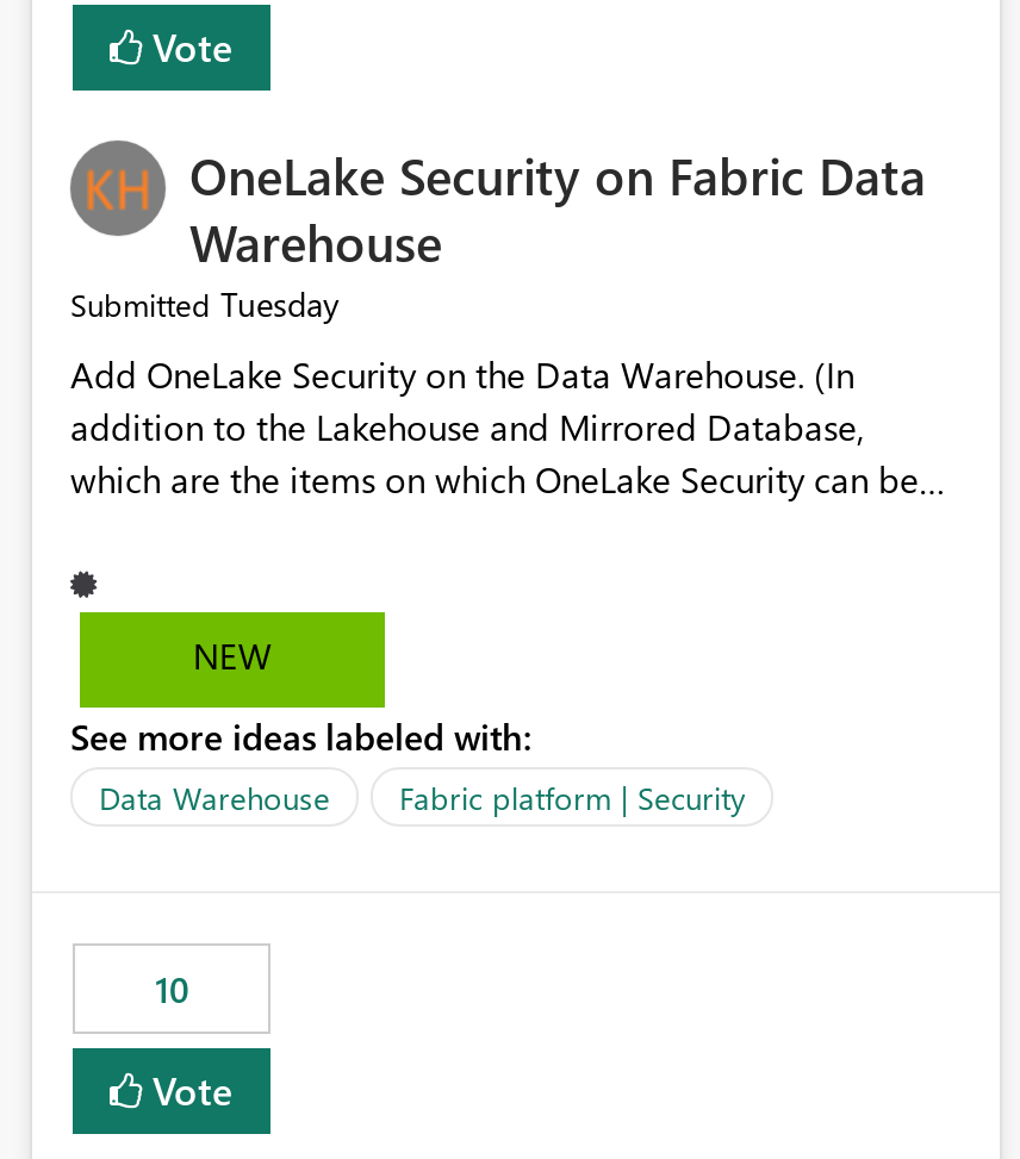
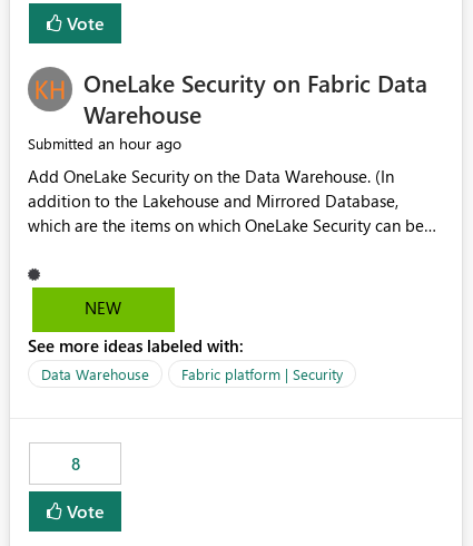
[70,282,340,327] Submitted Tuesday -> [28,133,181,154] Submitted an hour ago
[155,966,188,1013] 10 -> [71,453,80,475] 8

